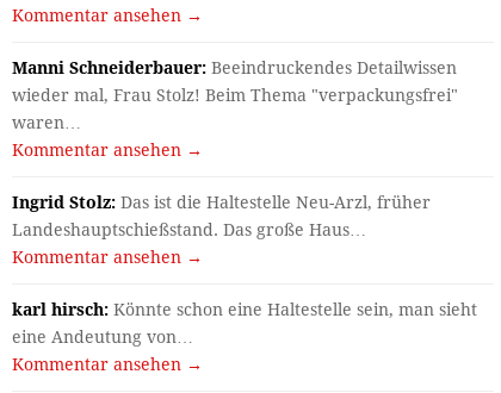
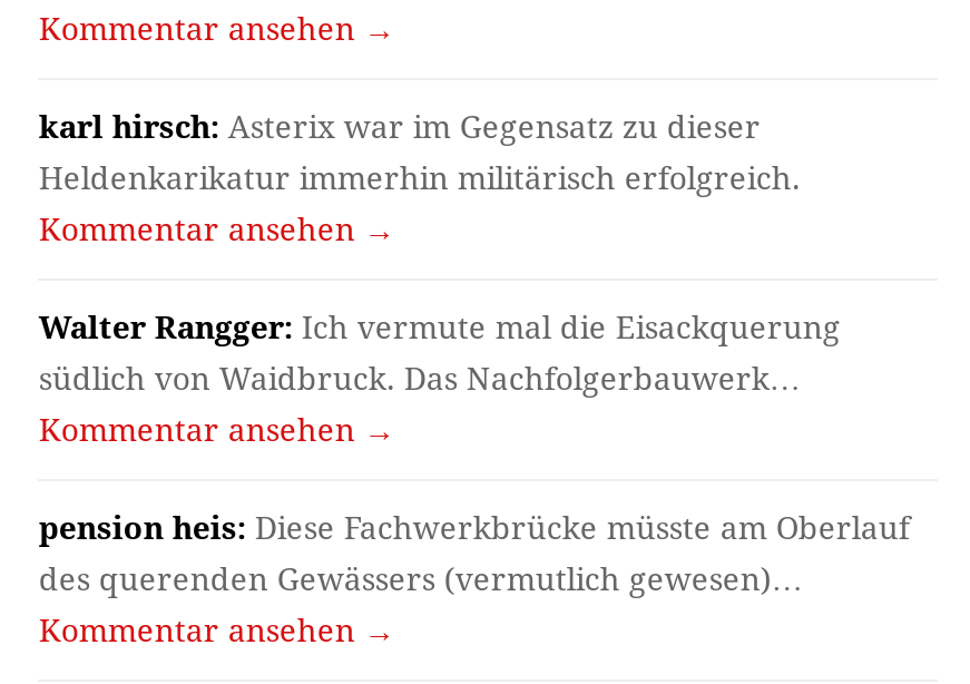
[12,58,459,132] Manni Schneiderbauer: Beeindruckendes Detailwissen | wieder mal, Frau Stolz! Beim Thema "verpackungsfrei" | waren… -> [39,109,801,196] karl hirsch: Asterix war im Gegensatz zu dieser | Heldenkarikatur immerhin militärisch erfolgreich.
[12,193,431,239] Ingrid Stolz: Das ist die Haltestelle Neu-Arzl, früher | Landeshauptschießstand. Das große Haus… -> [39,310,841,397] Walter Rangger: Ich vermute mal die Eisackquerung | südlich von Waidbruck. Das Nachfolgerbauwerk…
[12,300,478,347] karl hirsch: Könnte schon eine Haltestelle sein, man sieht | eine Andeutung von… -> [39,510,910,597] pension heis: Diese Fachwerkbrücke müsste am Oberlauf | des querenden Gewässers (vermutlich gewesen)…

